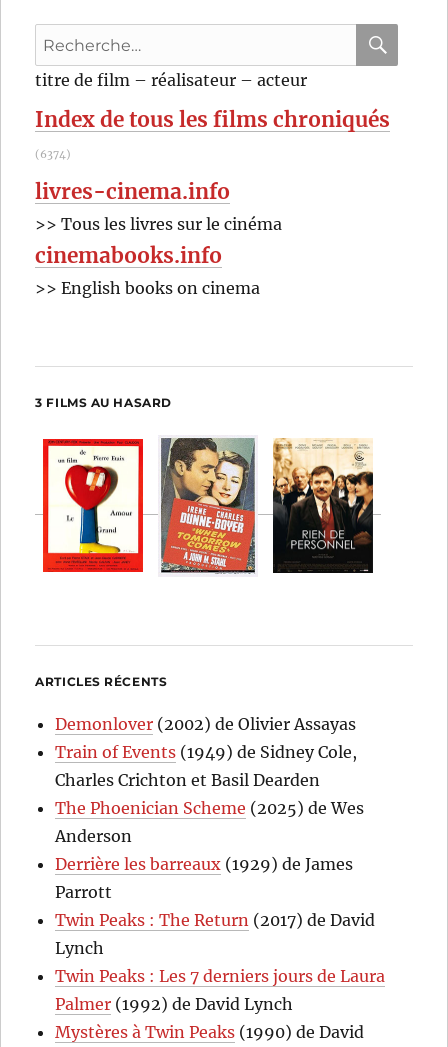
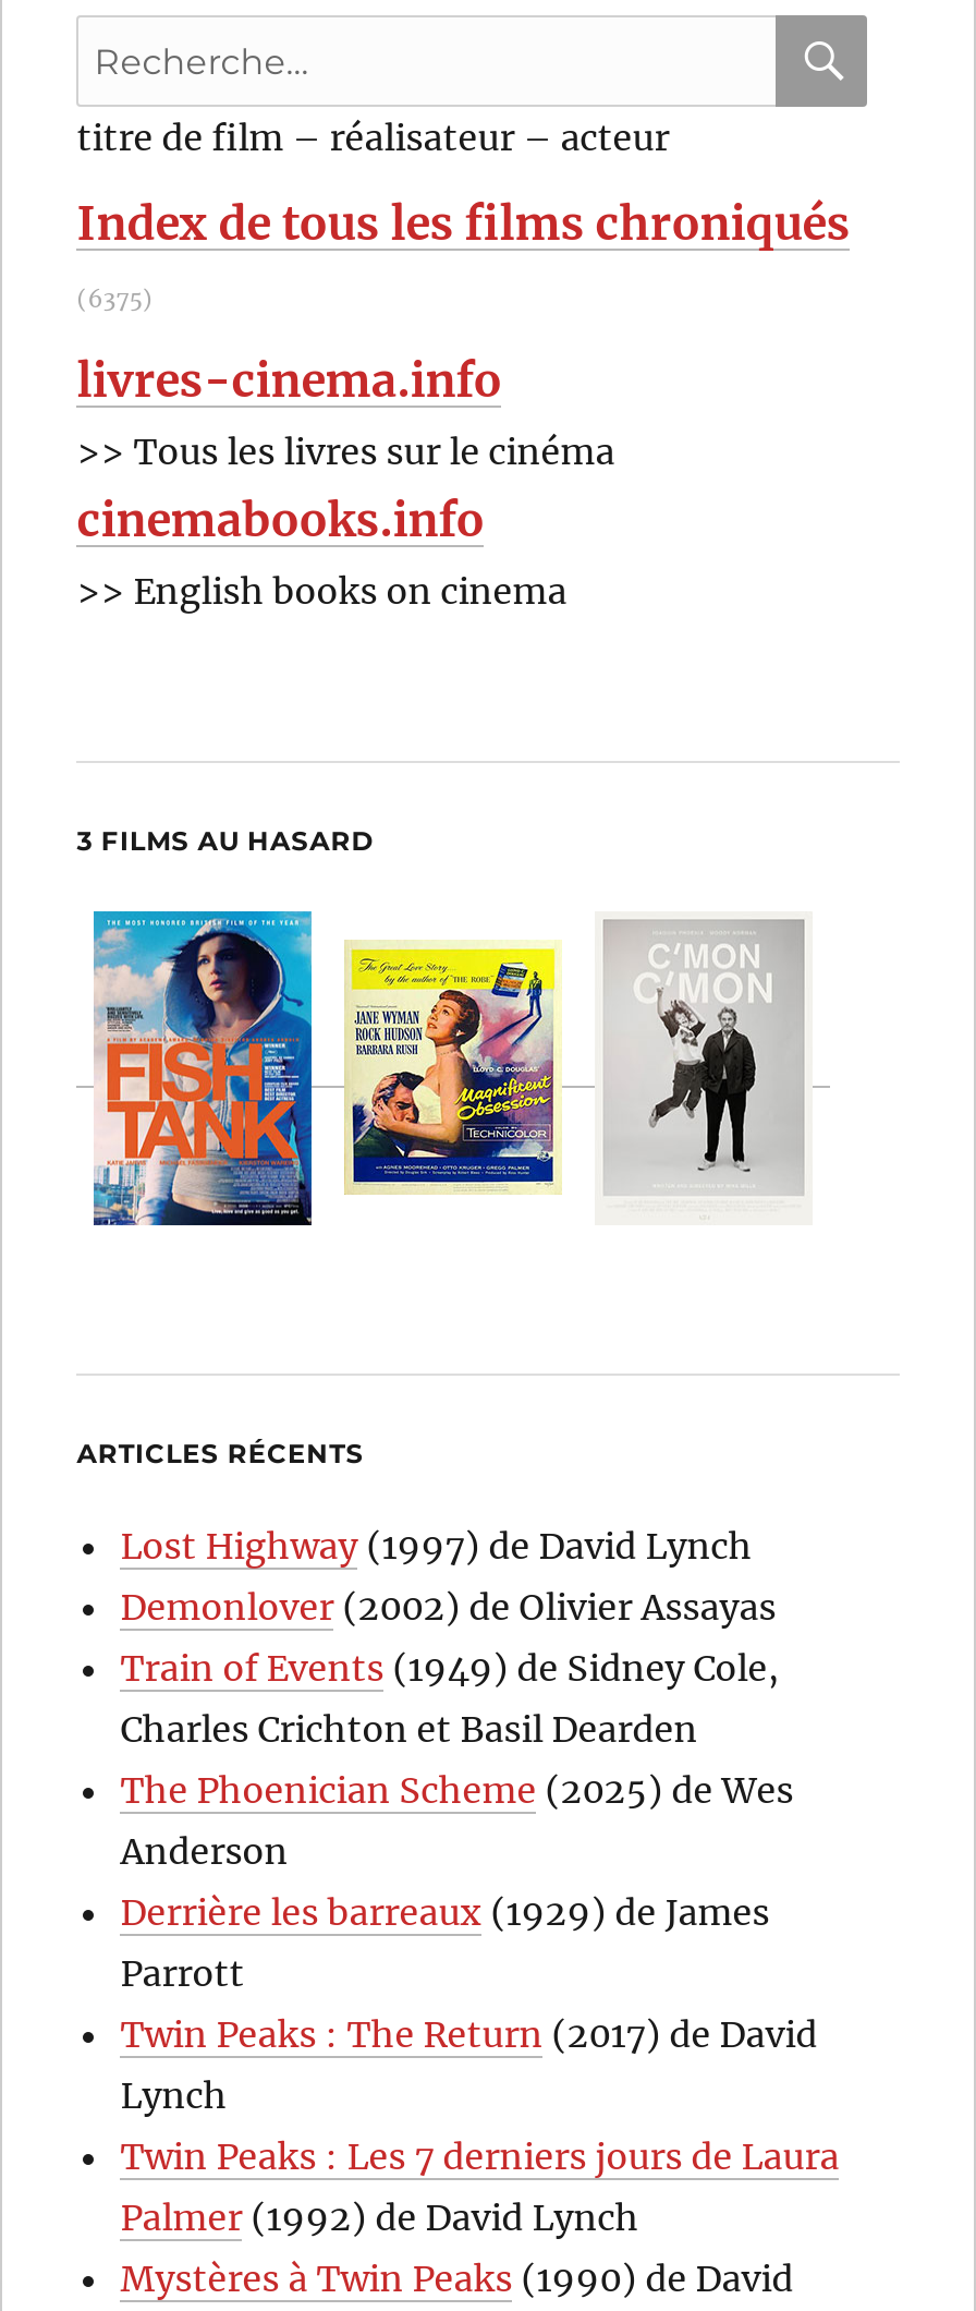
[35,148,71,161] (6374) -> [77,285,153,313] (6375)
[42,435,144,577] [image] -> [91,909,314,1227] [image]
[159,437,256,575] [image] -> [344,922,562,1214] [image]
[272,438,374,574] [image] -> [595,918,813,1212] [image]
none -> [120,1523,752,1567] Lost Highway (1997) de David Lynch

